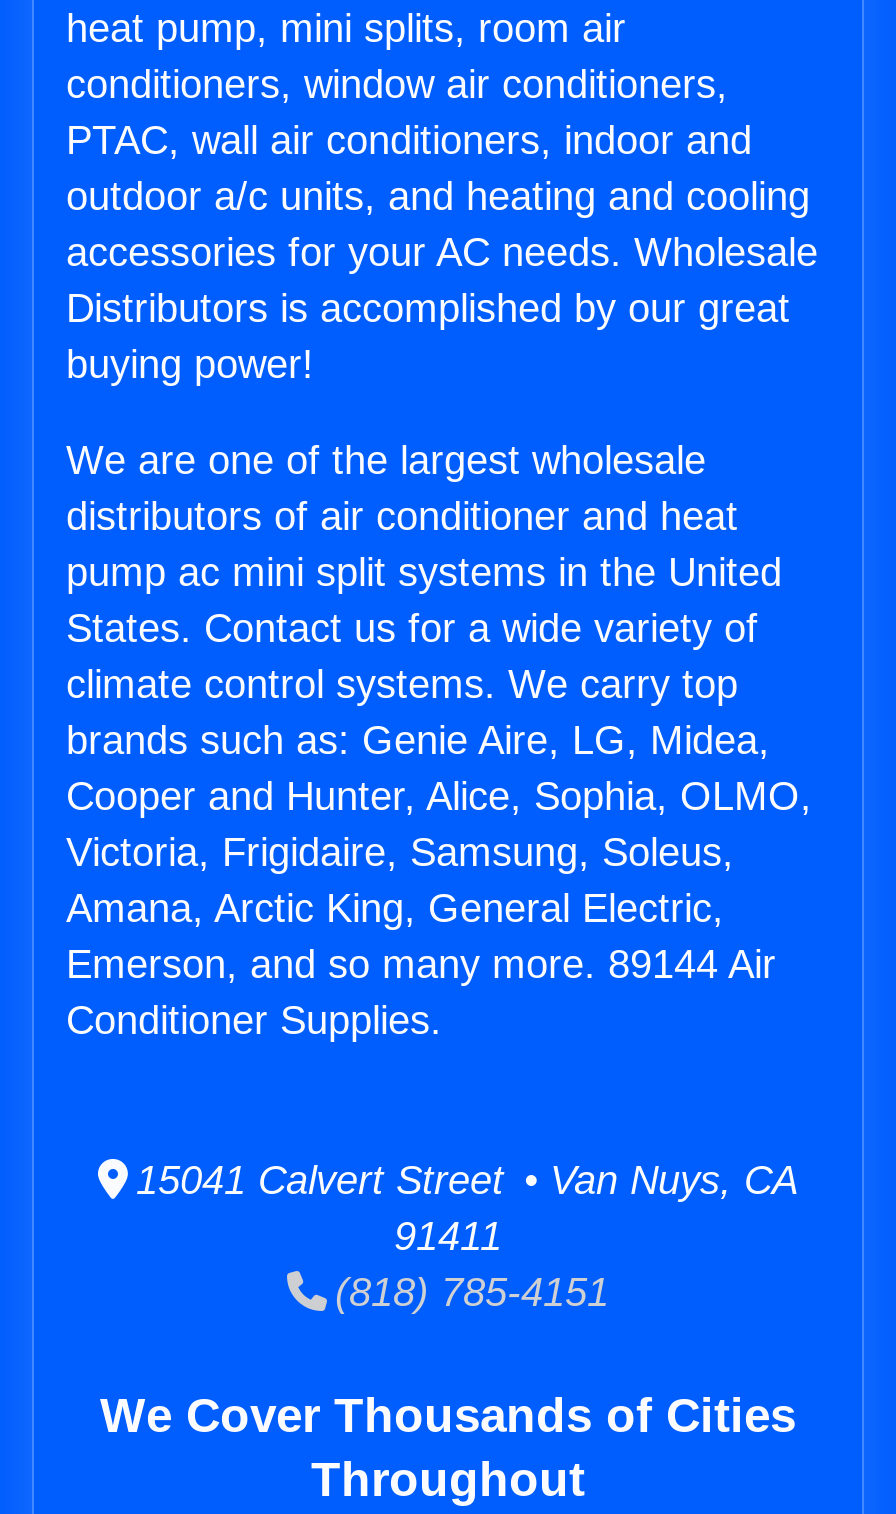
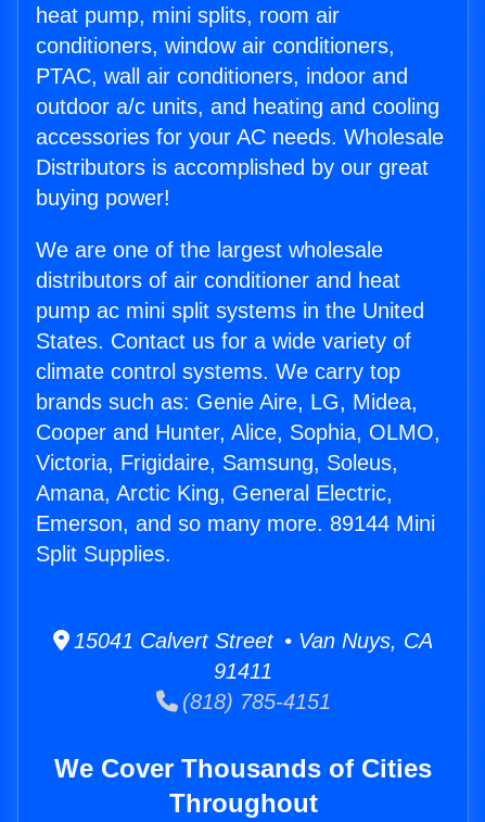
[66,942,776,986] Emerson, and so many more. 89144 Air -> [36,512,435,535] Emerson, and so many more. 89144 Mini
[66,998,442,1042] Conditioner Supplies. -> [36,542,171,566] Split Supplies.

